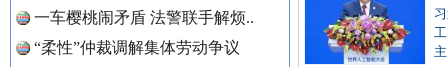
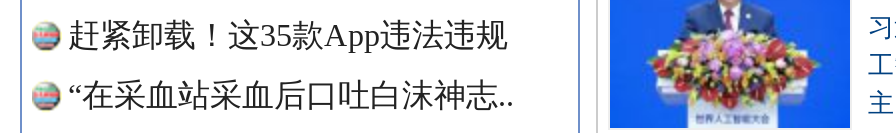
[34,9,254,26] 一车樱桃闹矛盾 法警联手解烦.. -> [68,18,508,52] 赶紧卸载！这35款App违法违规
[34,39,240,56] “柔性”仲裁调解集体劳动争议 -> [68,78,514,112] “在采血站采血后口吐白沫神志..

